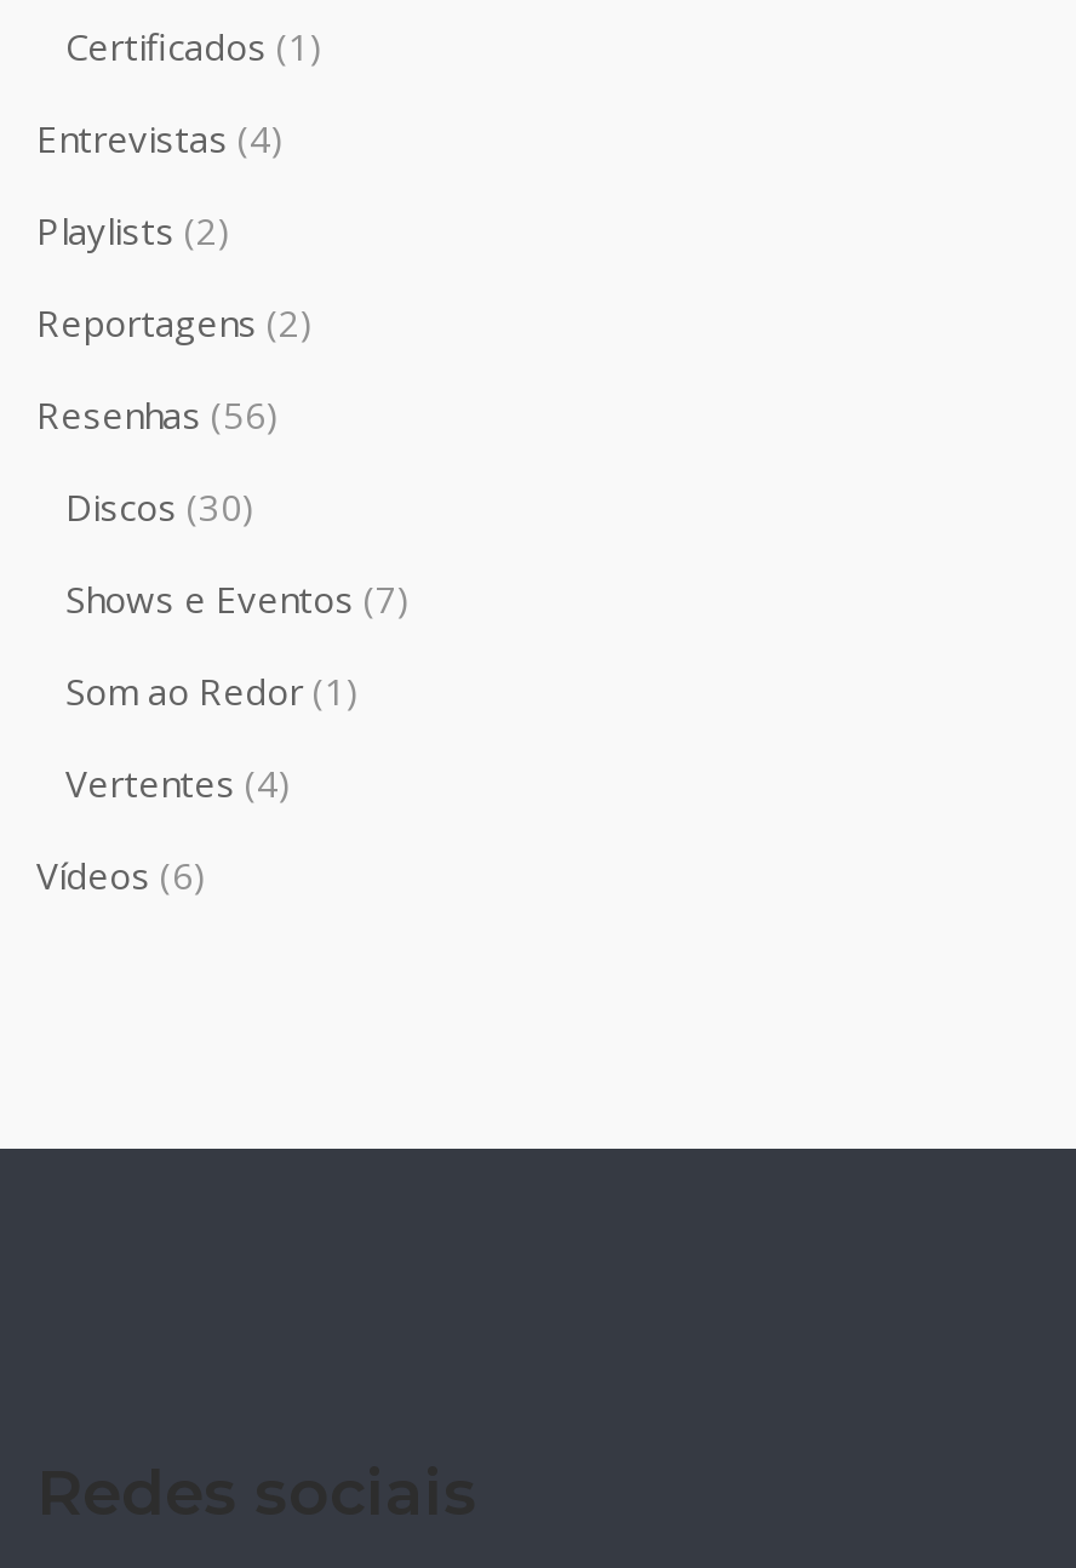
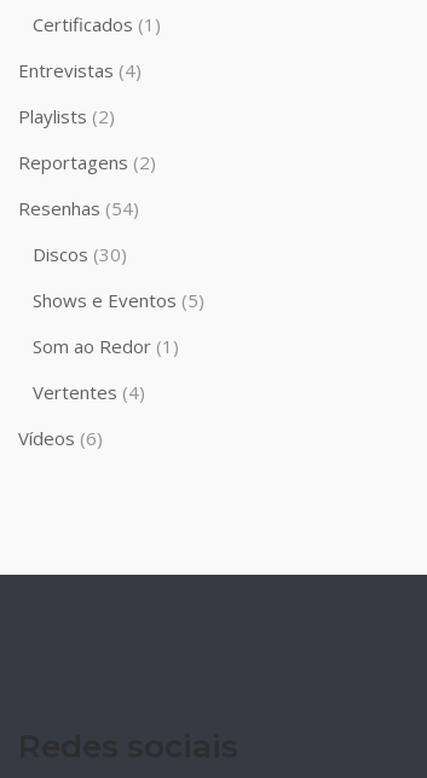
[36,391,279,440] Resenhas (56) -> [18,196,139,221] Resenhas (54)
[65,575,410,624] Shows e Eventos (7) -> [33,288,204,313] Shows e Eventos (5)

